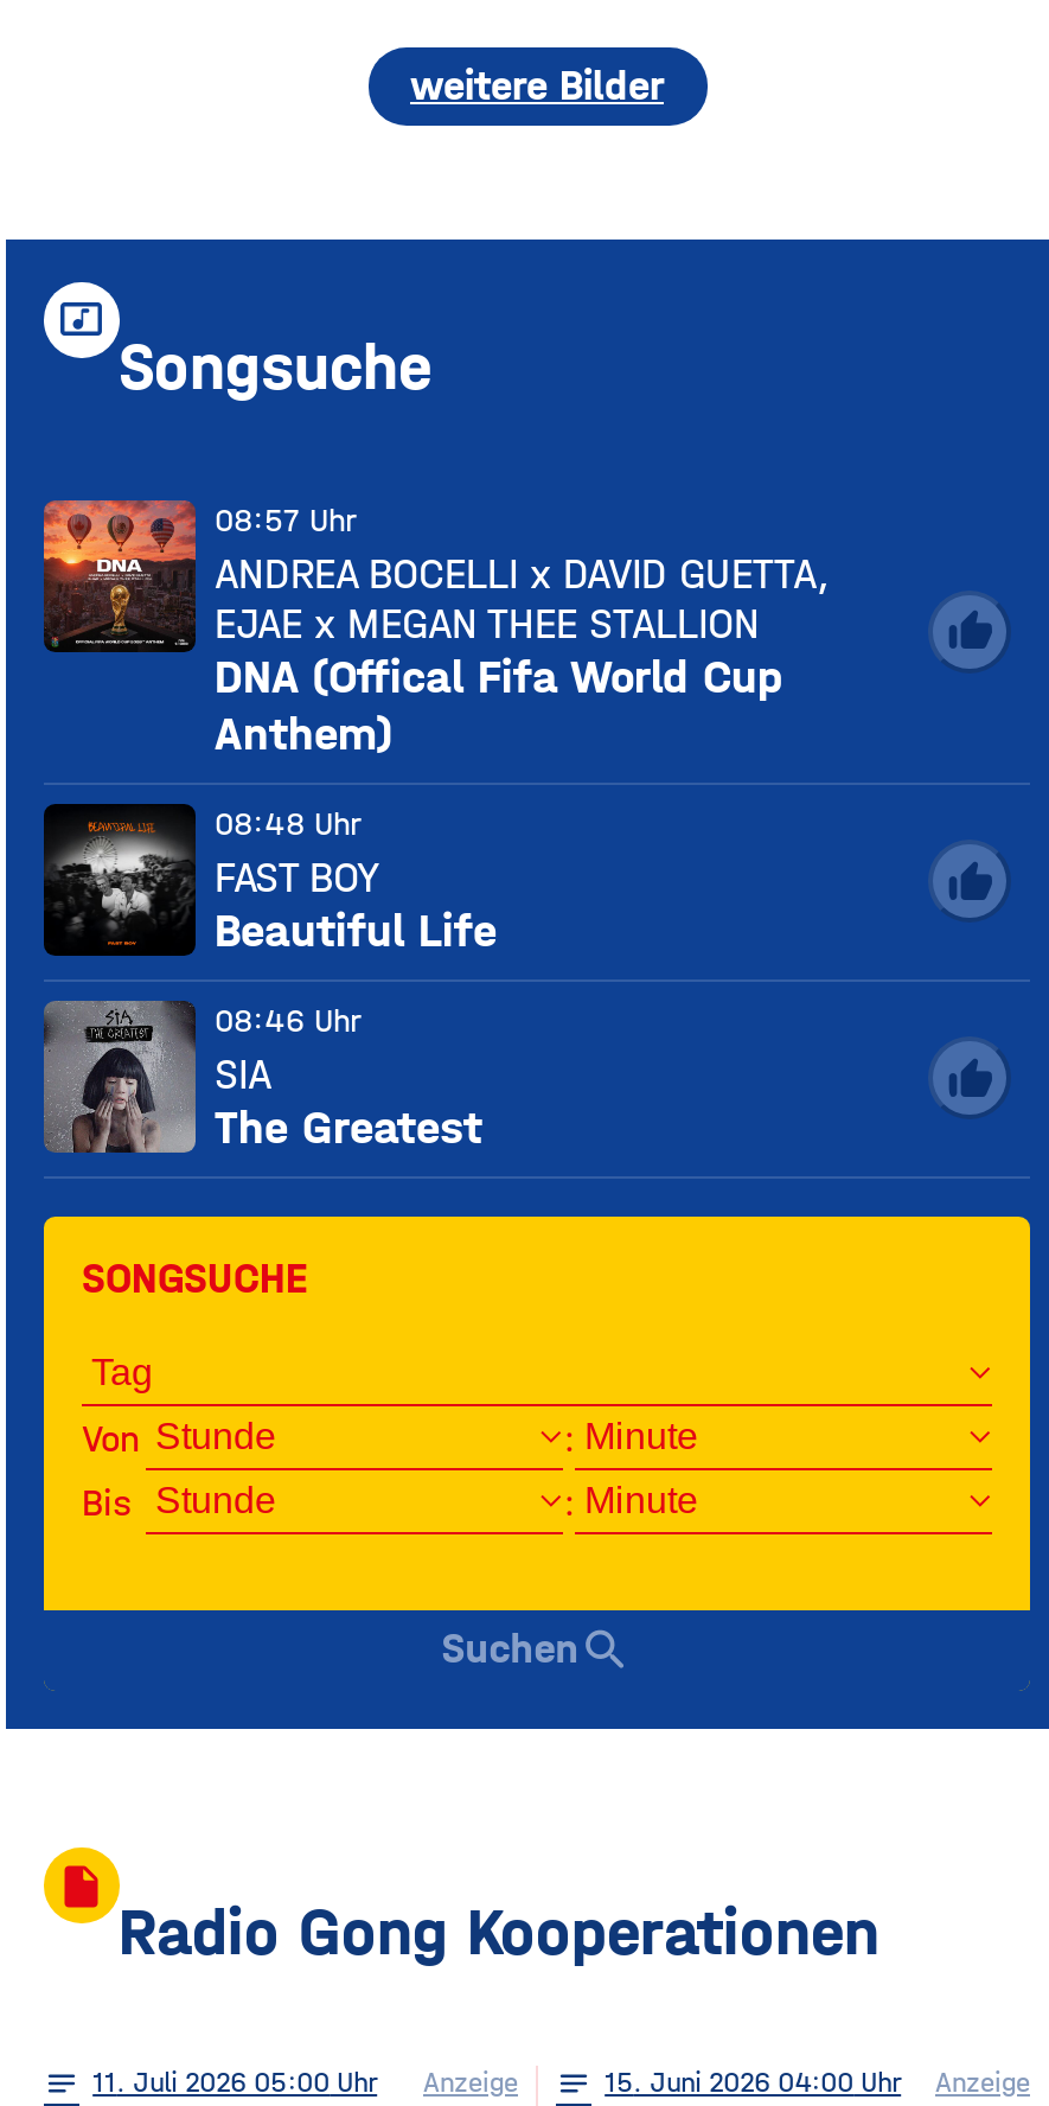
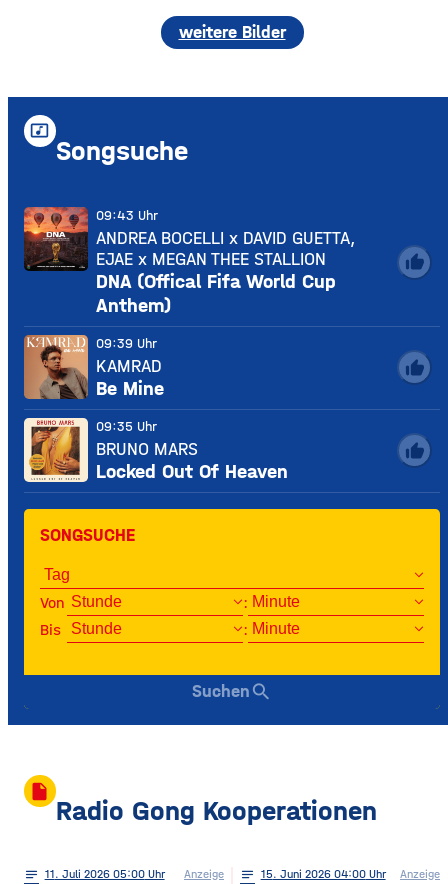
[215,500,357,540] 08:57 Uhr -> [96,207,158,224] 09:43 Uhr
[41,802,497,958] [image] | 08:48 Uhr | FAST BOY | Beautiful Life -> [23,334,164,400] [image] | 09:39 Uhr | KAMRAD | Be Mine
[41,998,482,1155] [image] | 08:46 Uhr | SIA | The Greatest -> [23,417,288,483] [image] | 09:35 Uhr | BRUNO MARS | Locked Out Of Heaven

